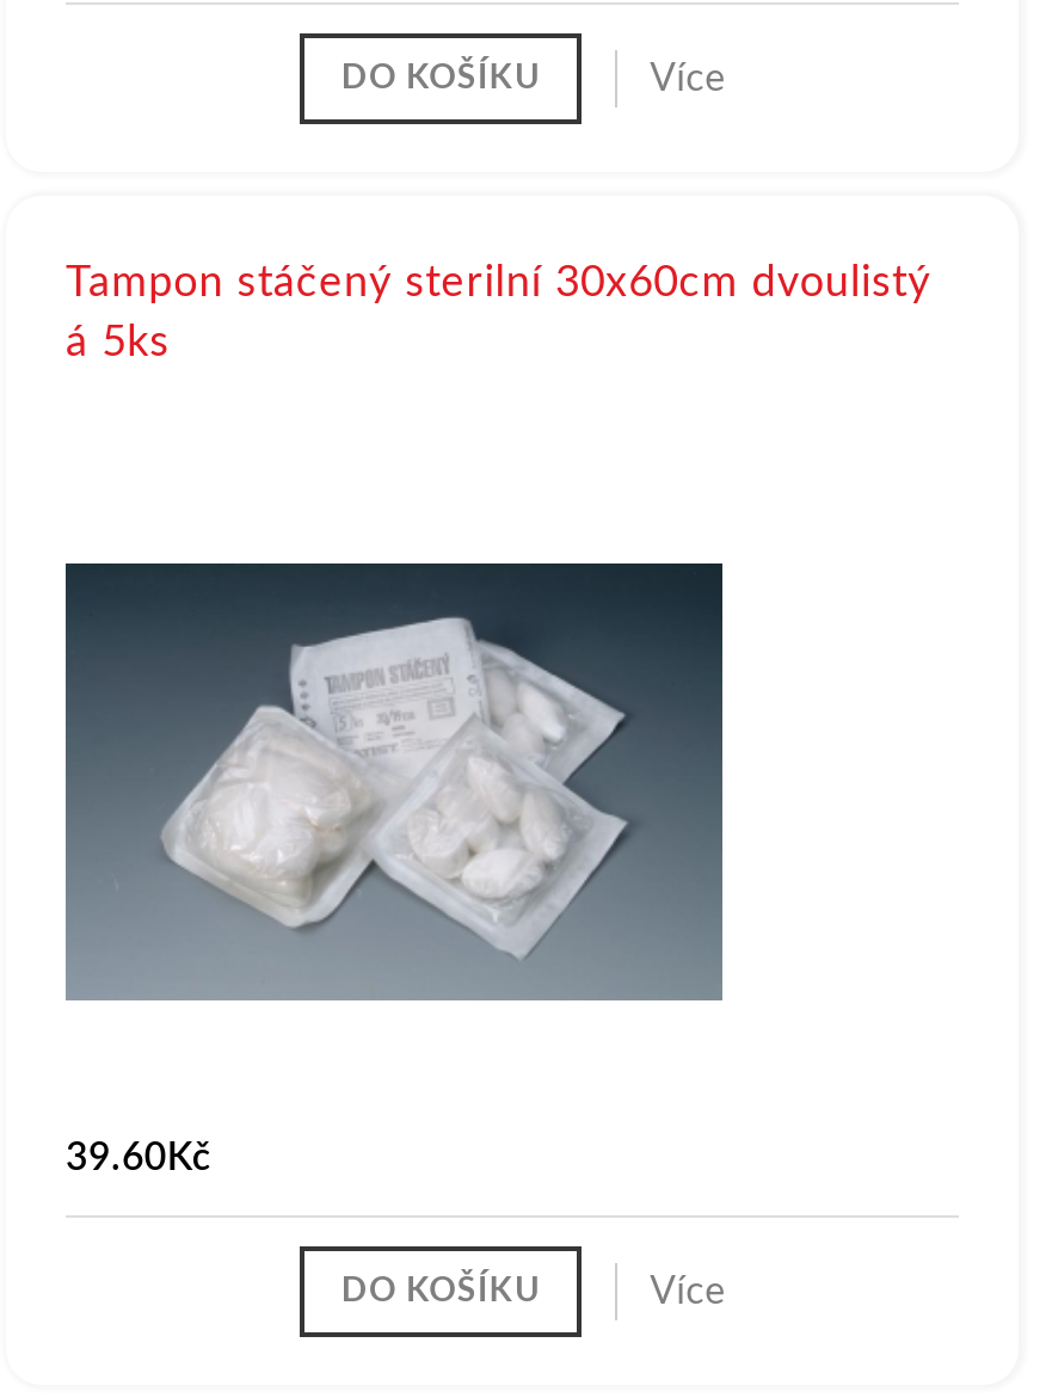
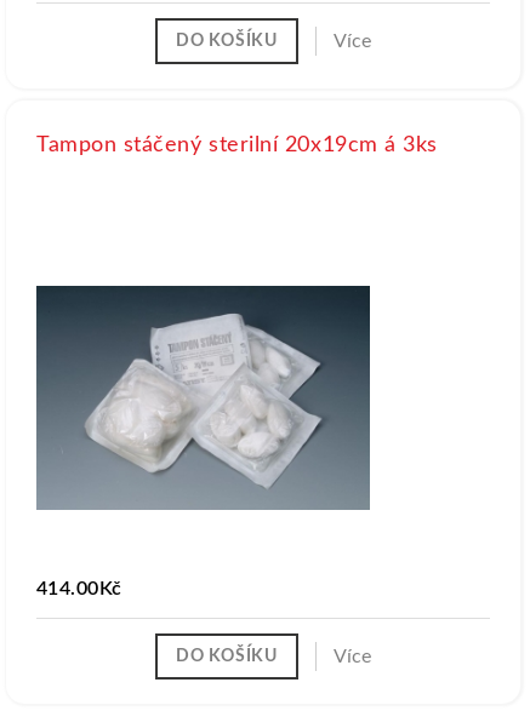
[66,261,930,364] Tampon stáčený sterilní 30x60cm dvoulistý | á 5ks -> [36,134,438,156] Tampon stáčený sterilní 20x19cm á 3ks
[66,1139,212,1177] 39.60Kč -> [36,579,122,598] 414.00Kč

